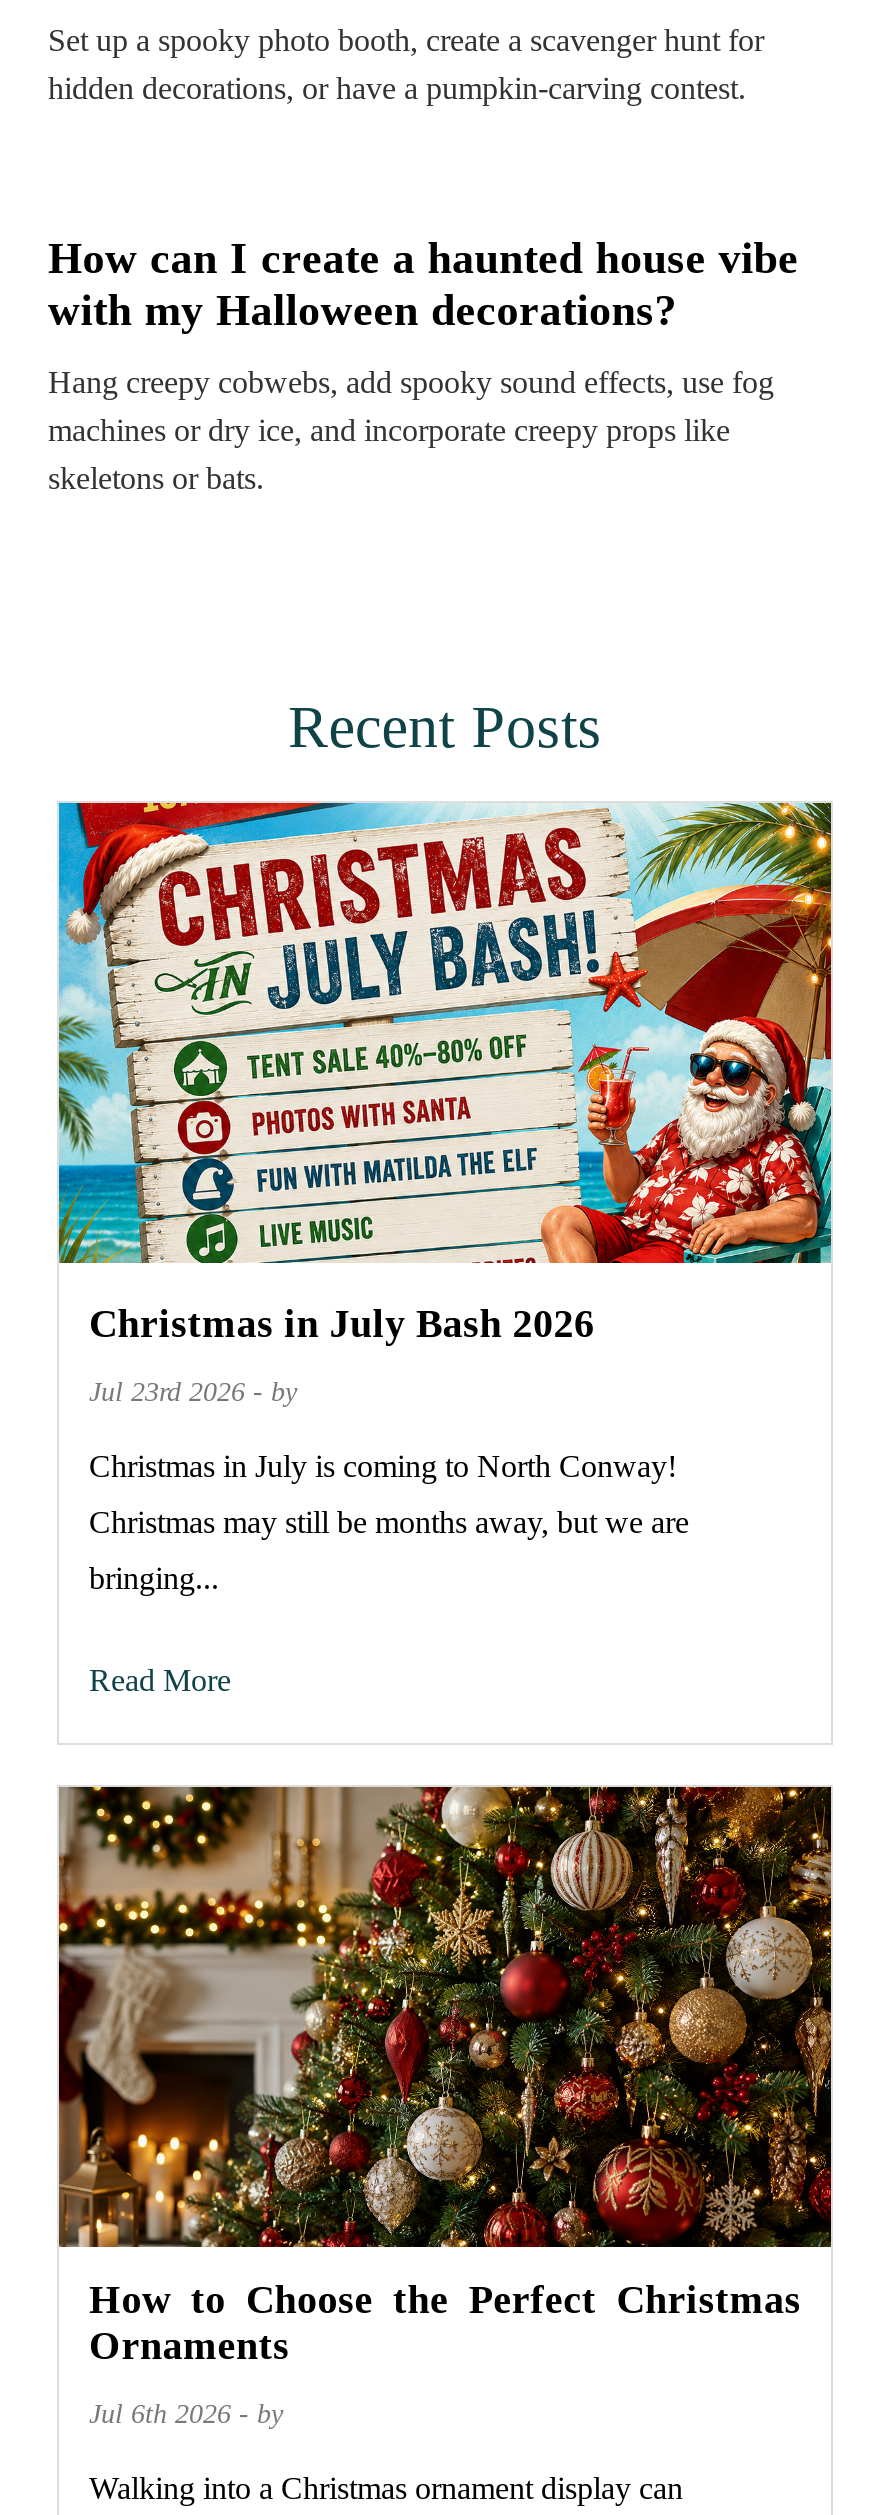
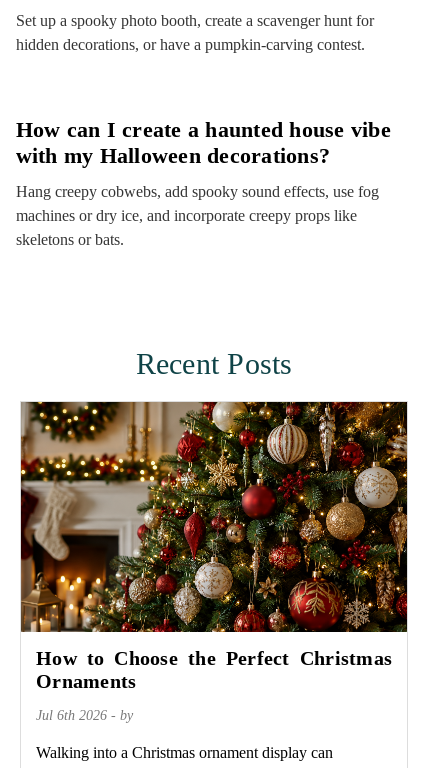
[57,801,833,1697] [image] | Christmas in July Bash 2026 | Jul 23rd 2026 - by | Christmas in July is coming to North Conway! | Christmas may still be months away, but we are | bringing... | Read More -> none

